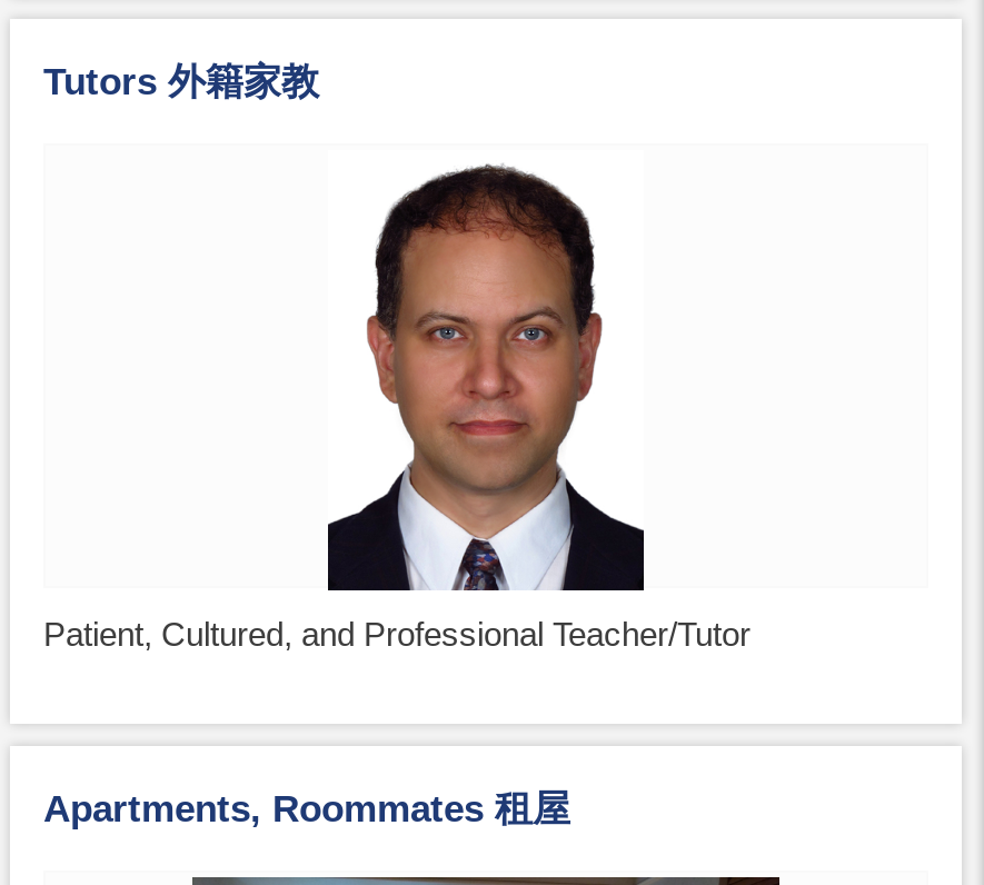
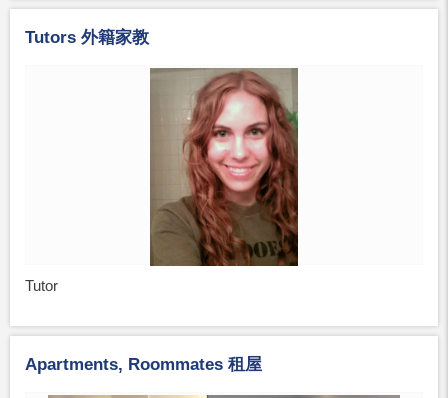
[321,151,650,594] [image] -> [149,67,299,267] [image]
[43,615,751,653] Patient, Cultured, and Professional Teacher/Tutor -> [25,277,58,294] Tutor

